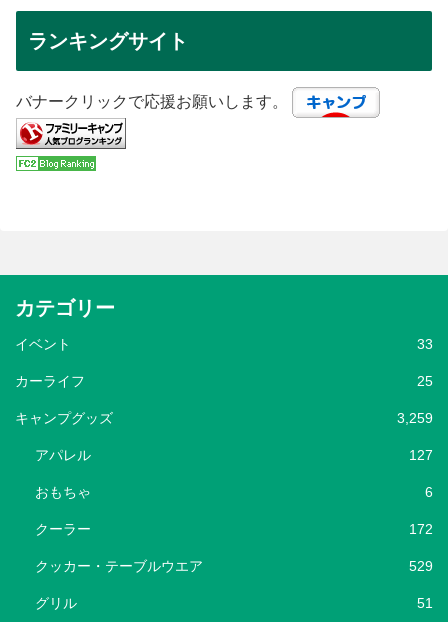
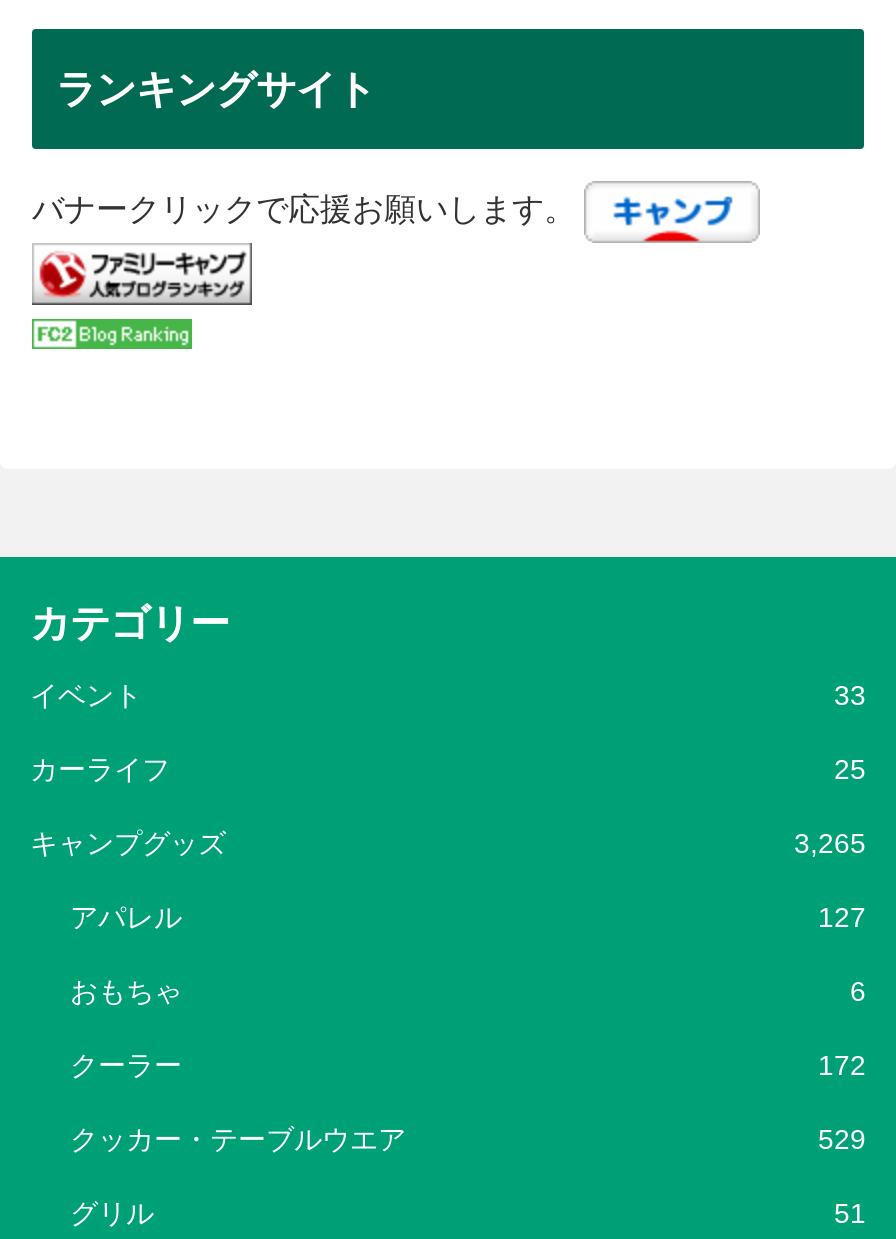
[397,410,433,426] 3,259 -> [794,827,866,859] 3,265

